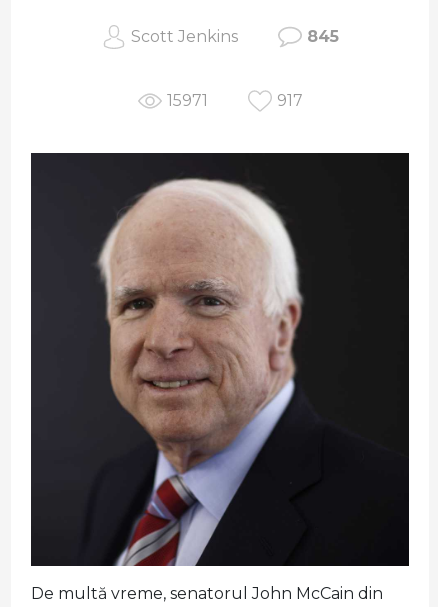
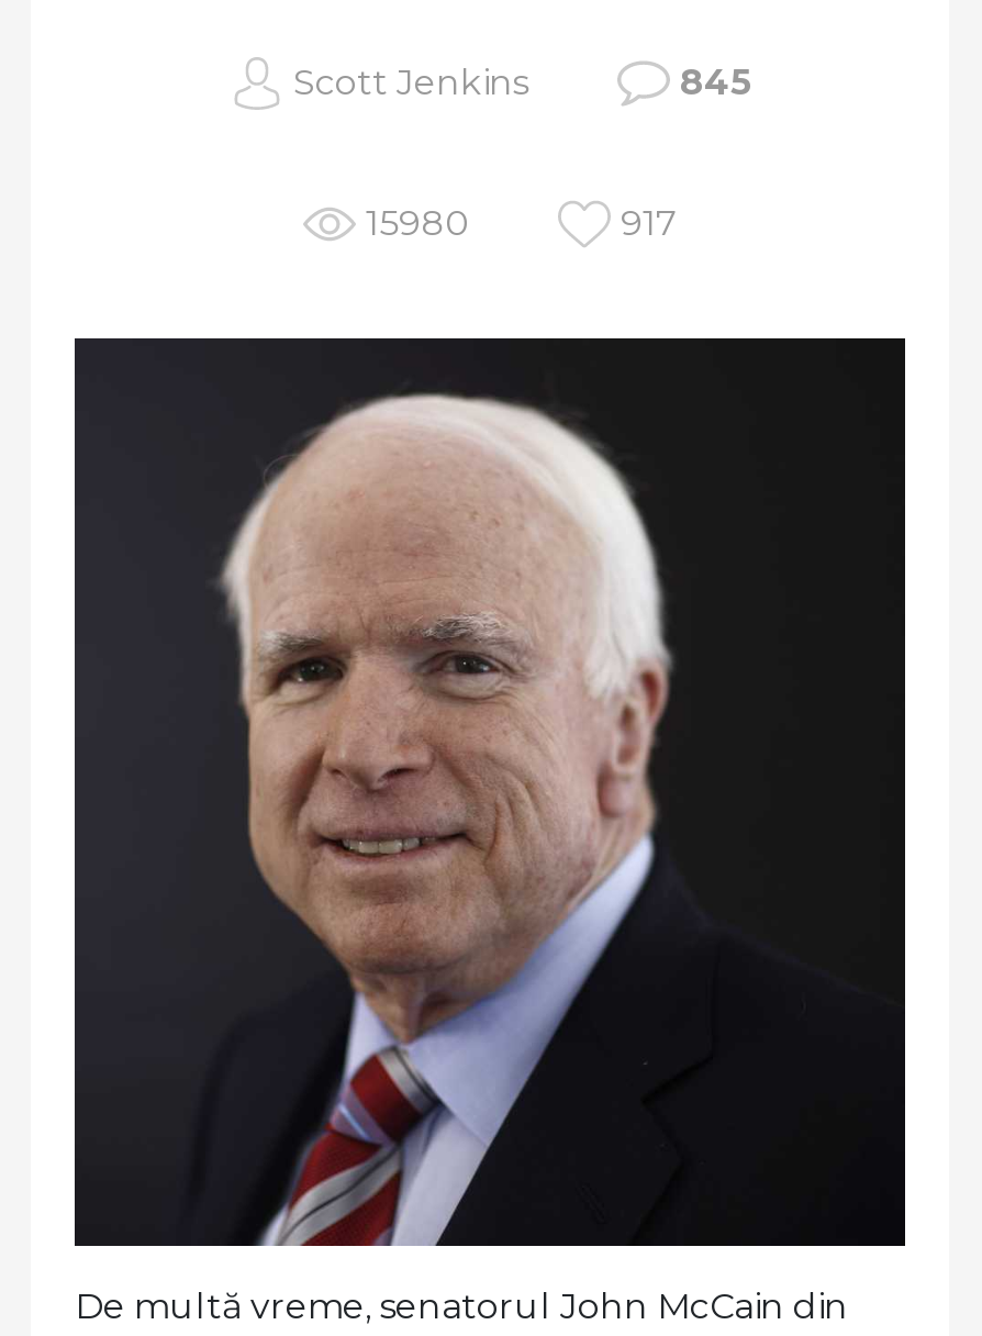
[166,91,207,110] 15971 -> [366,202,469,244] 15980

